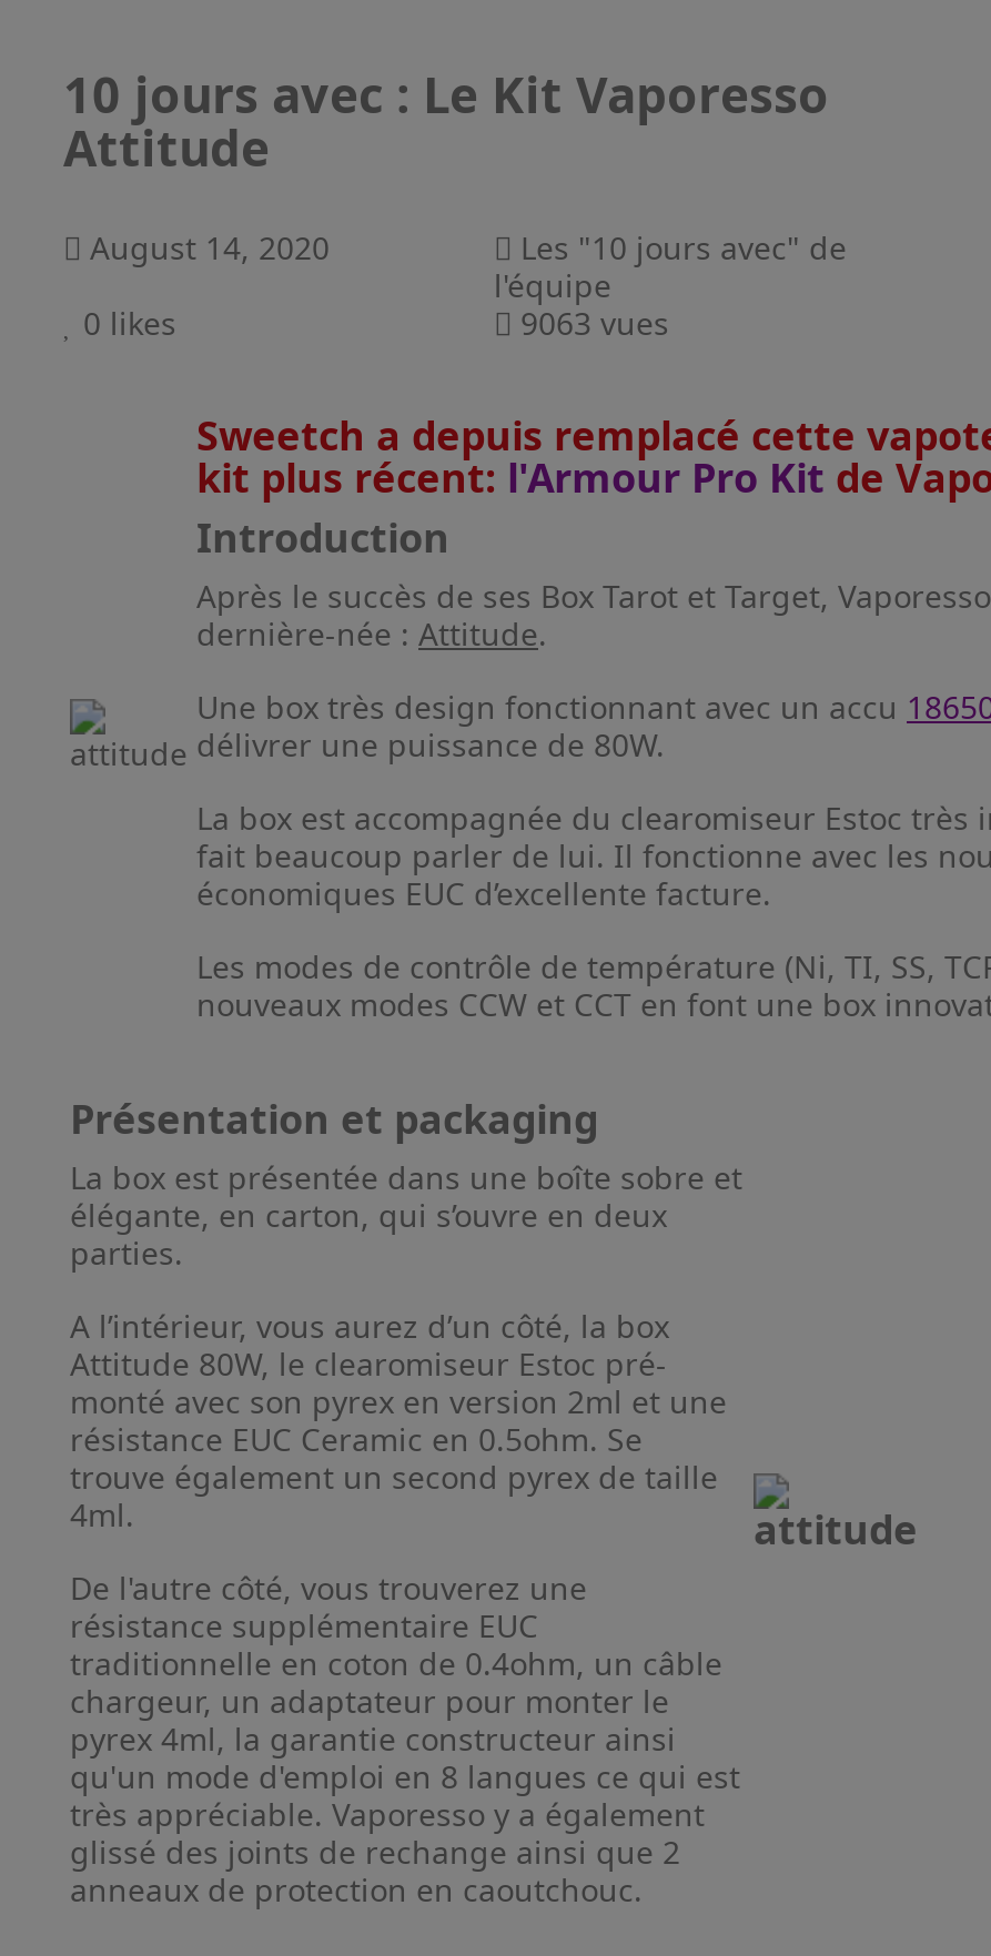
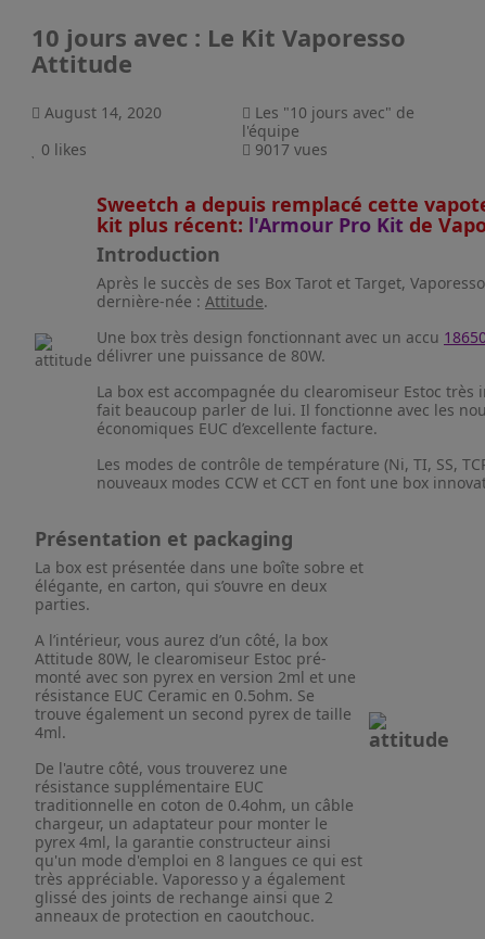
[520,302,669,344] 9063 vues -> [255,139,328,160] 9017 vues

